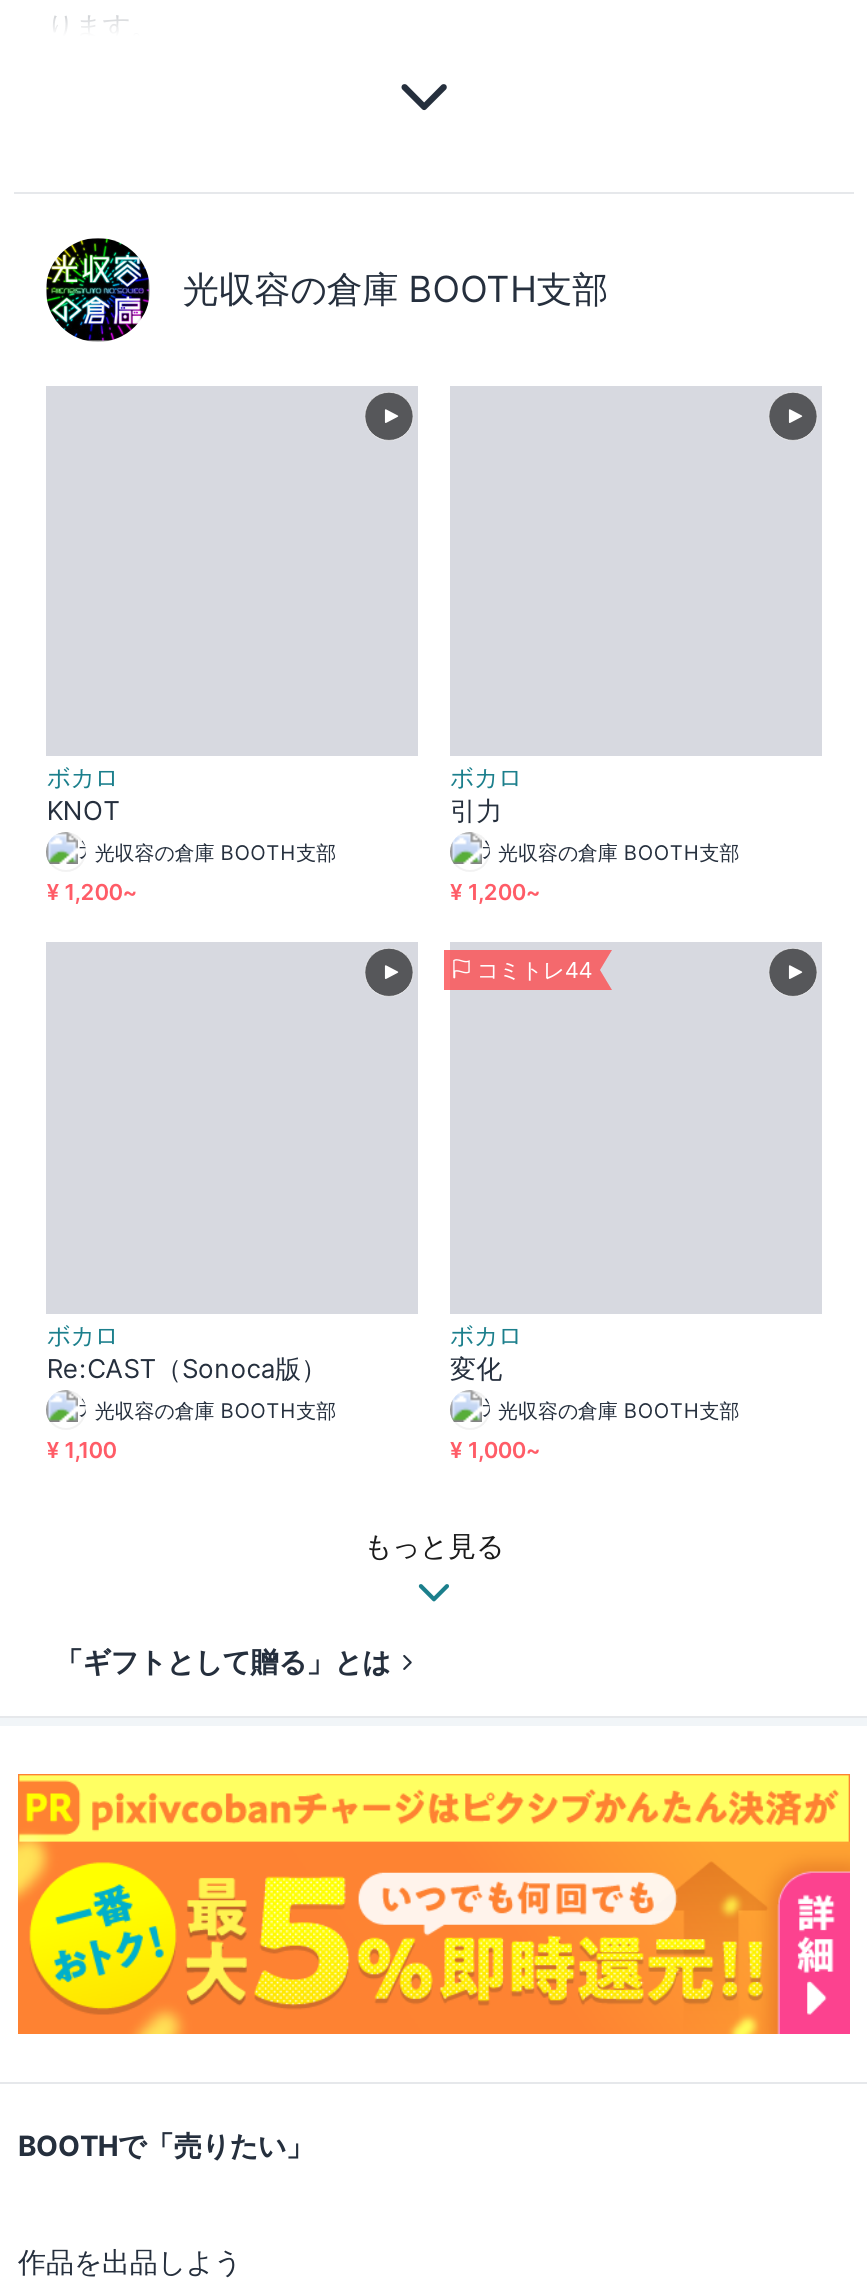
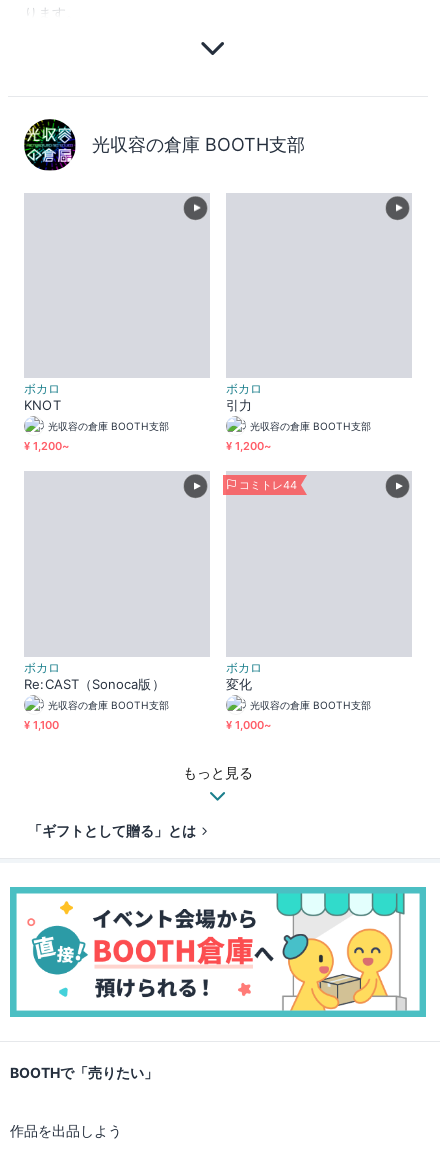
[16,1772,852,2036] [image] -> [9,886,427,1018] [image]

